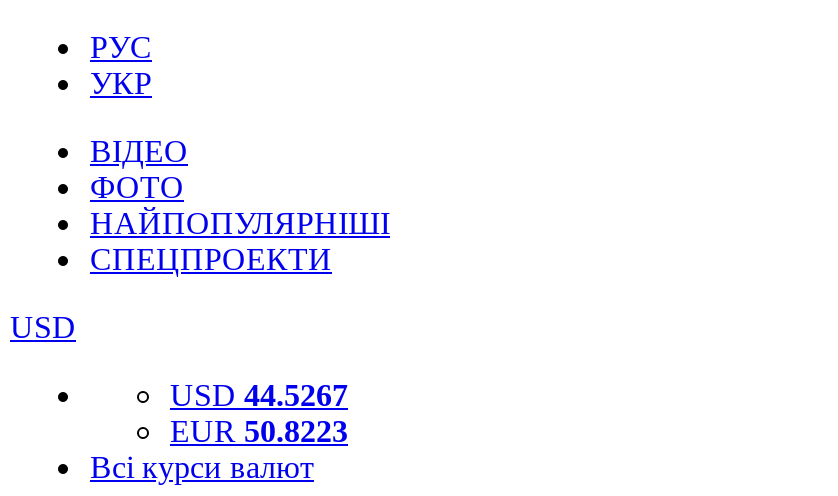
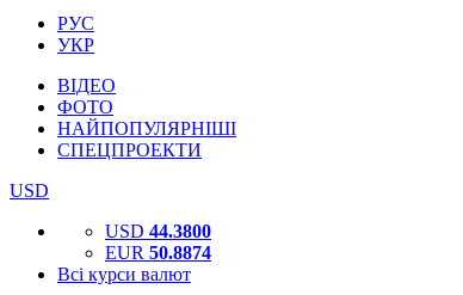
[170,378,348,412] USD 44.5267 -> [105,221,211,241] USD 44.3800
[170,414,348,448] EUR 50.8223 -> [105,242,211,263] EUR 50.8874

